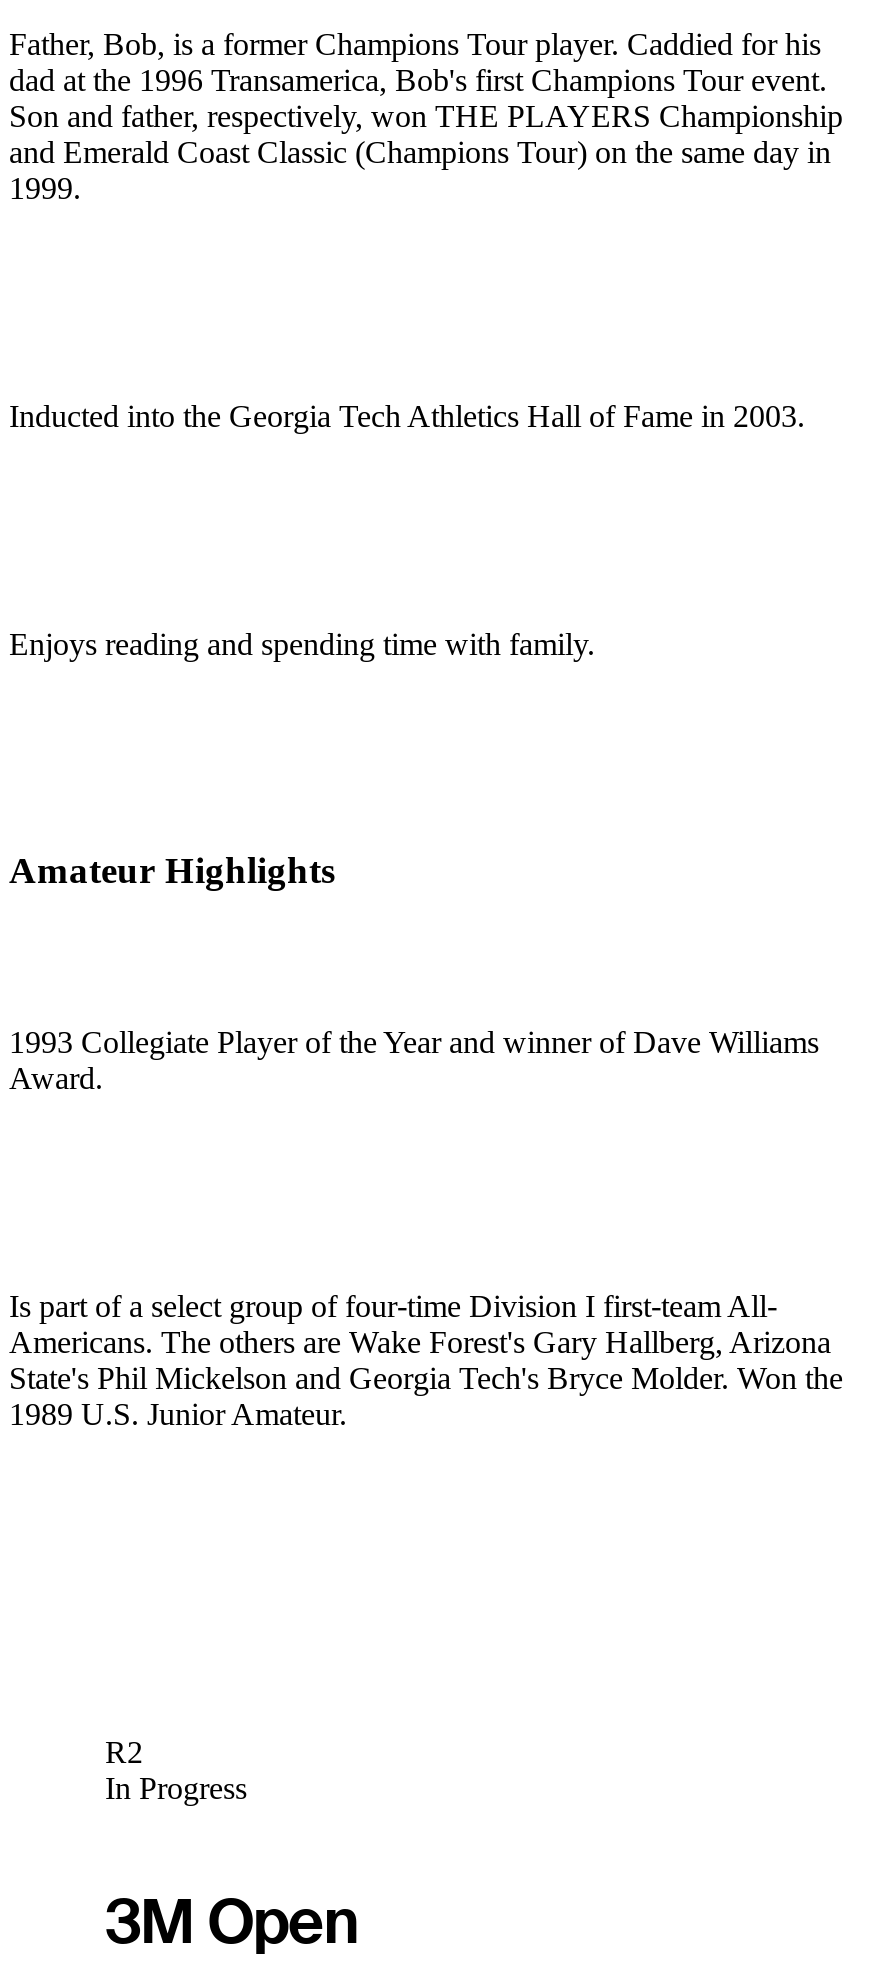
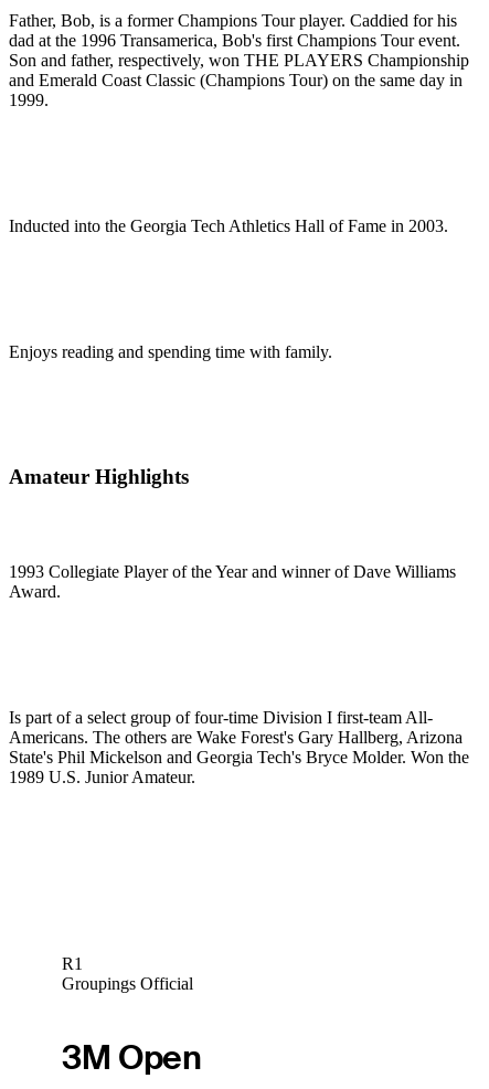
[105,1734,247,1804] R2 | In Progress -> [62,954,193,992] R1 | Groupings Official

